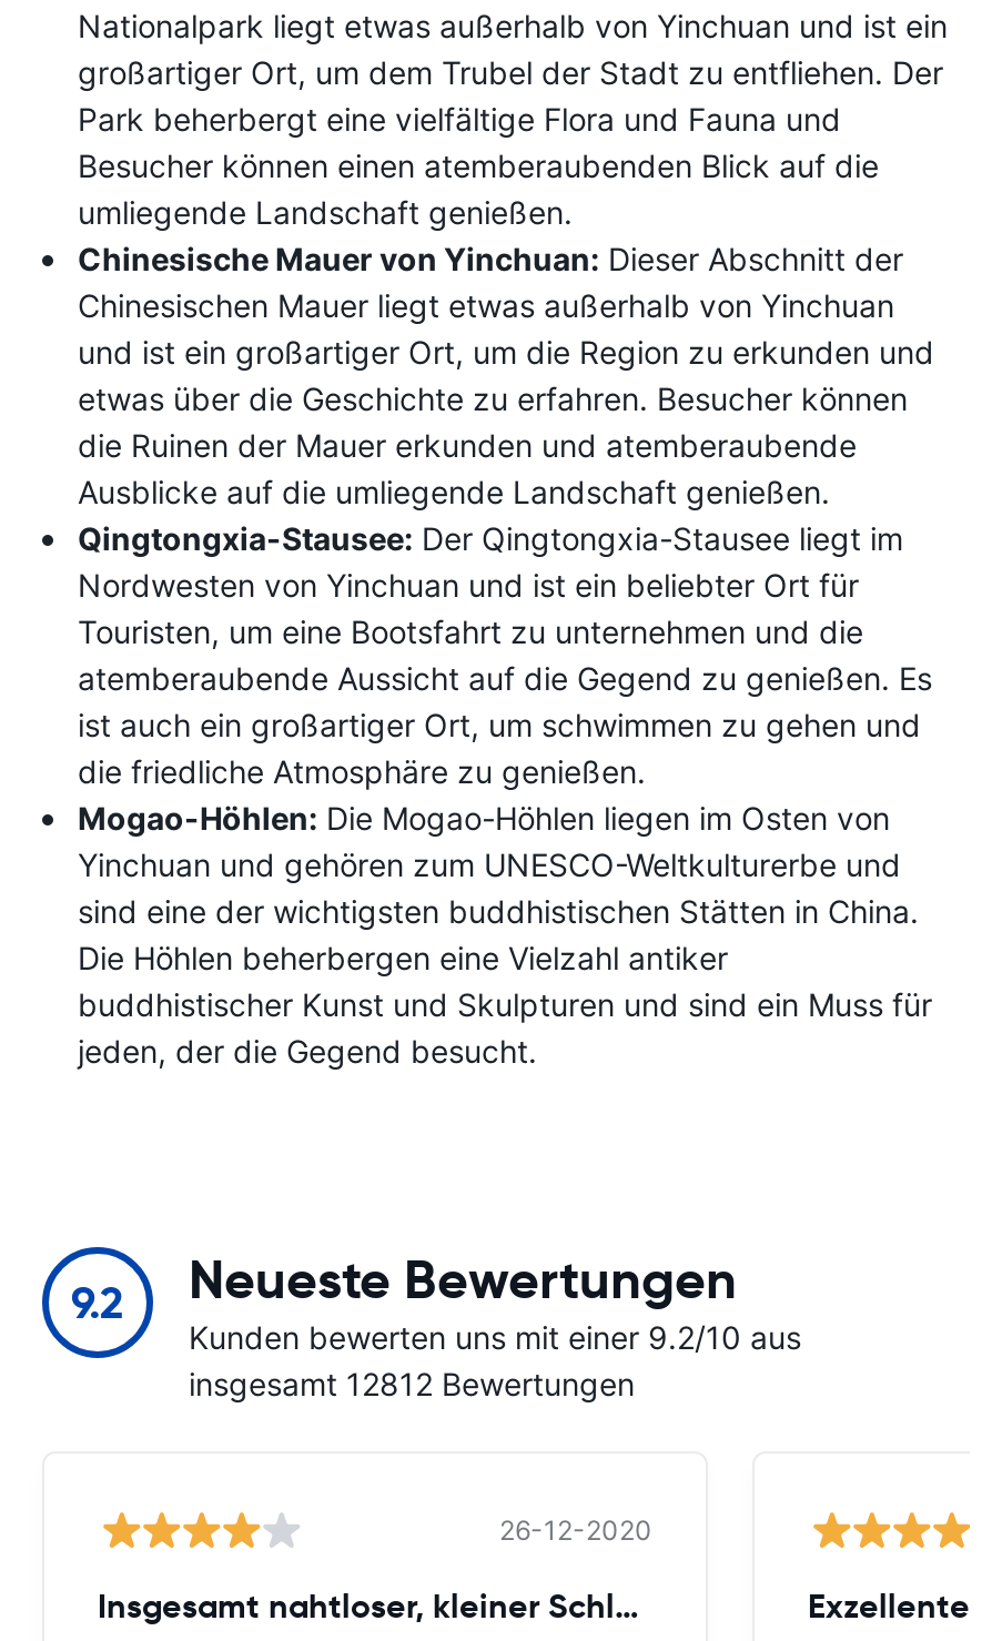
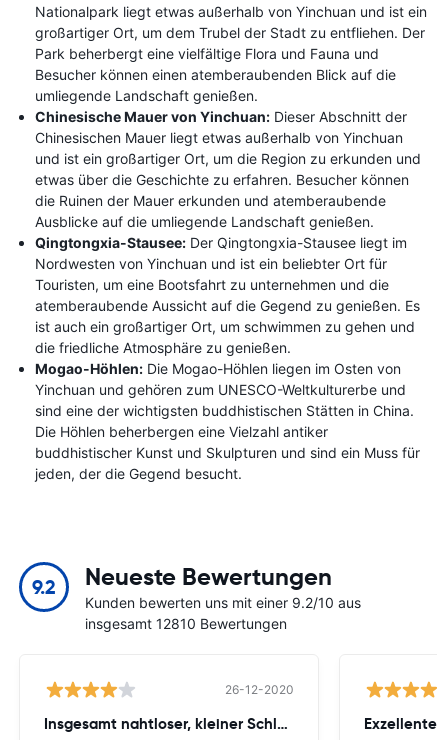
[189,1364,635,1402] insgesamt 12812 Bewertungen -> [85,615,287,632] insgesamt 12810 Bewertungen

